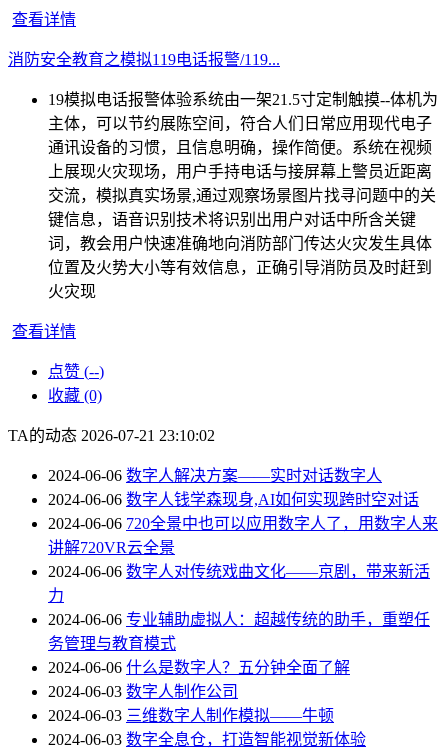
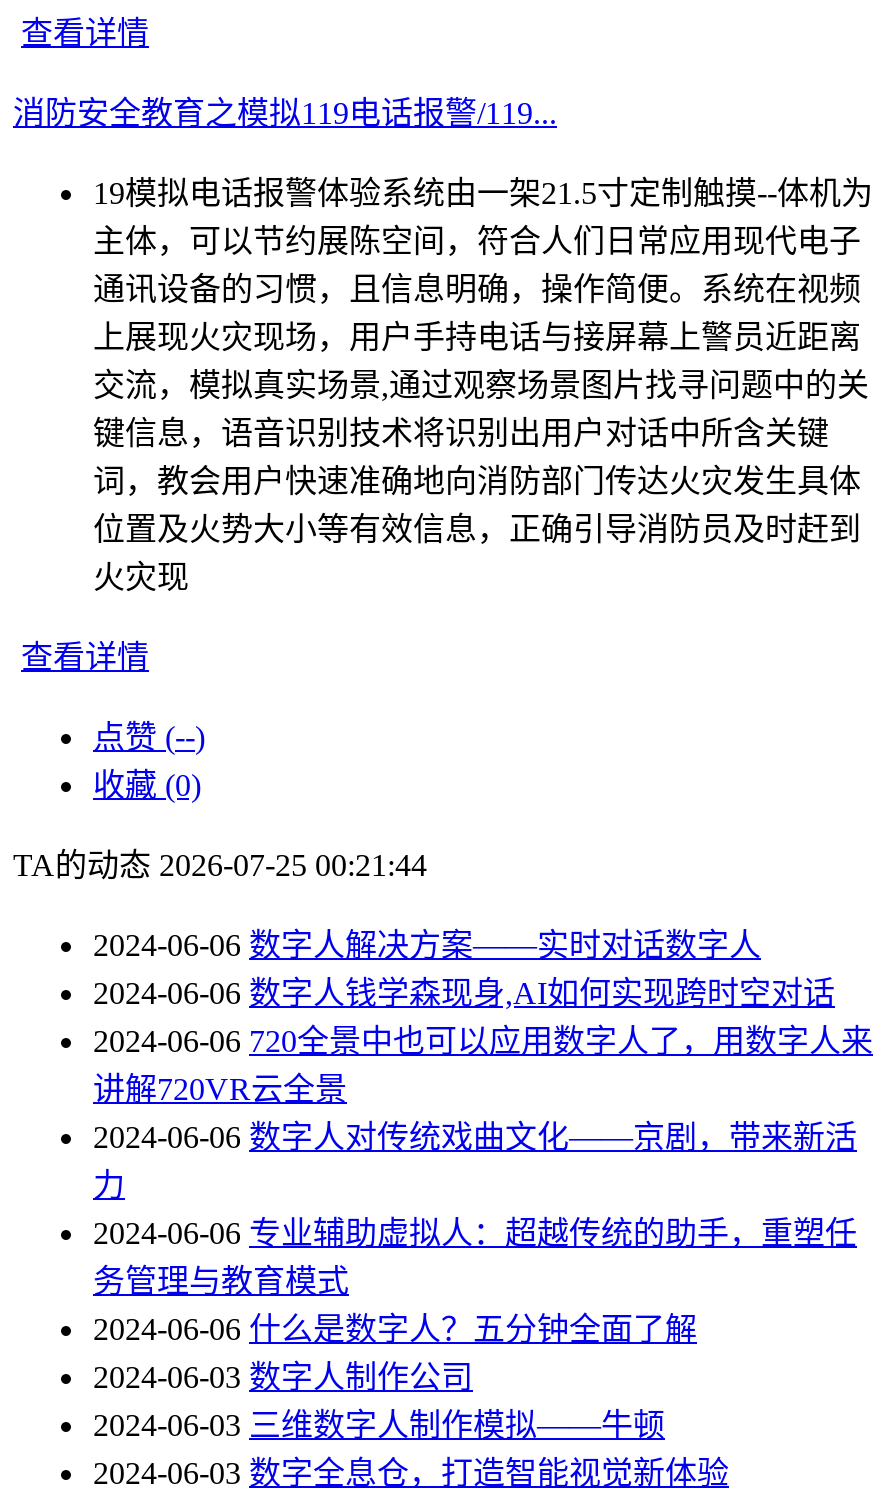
[8,427,215,444] TA的动态 2026-07-21 23:10:02 -> [13,847,427,881] TA的动态 2026-07-25 00:21:44

